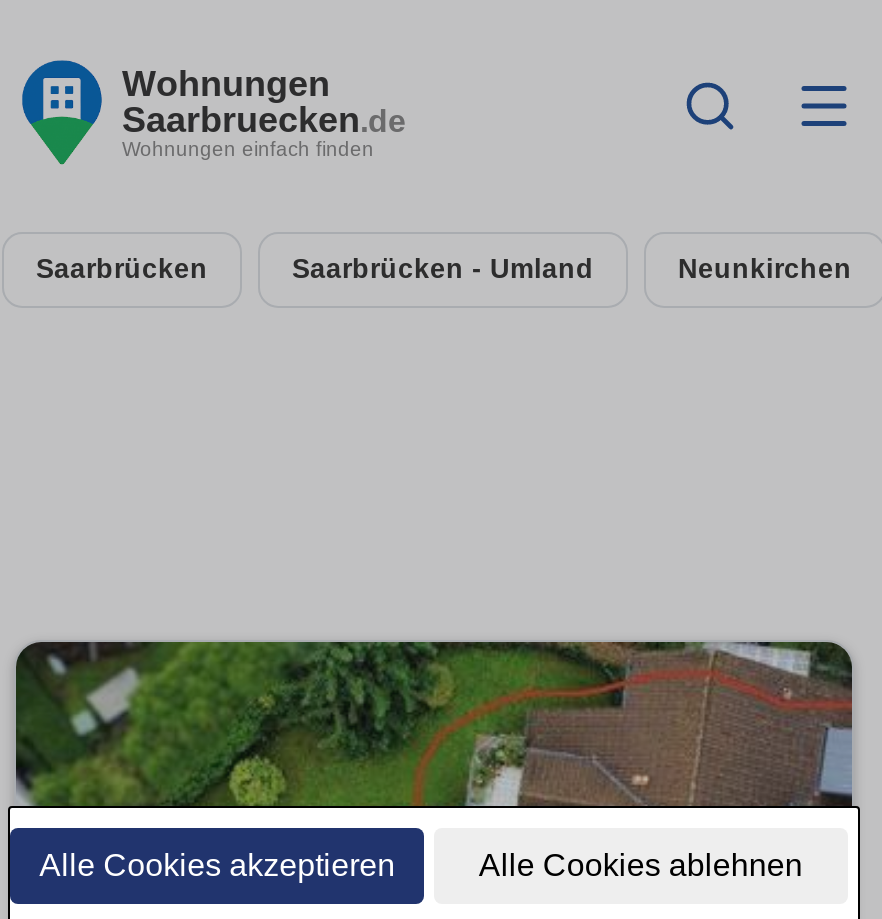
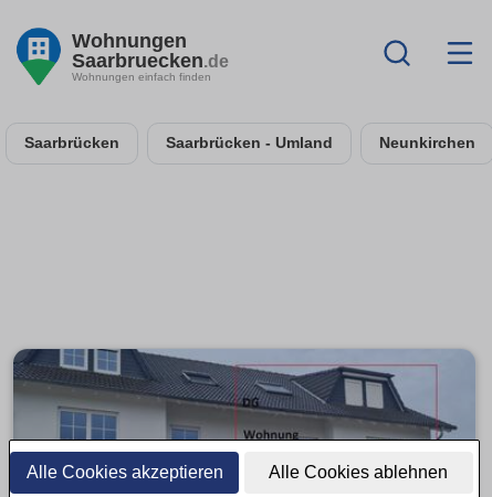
[16,640,854,808] [image] -> [13,348,475,441] [image]

